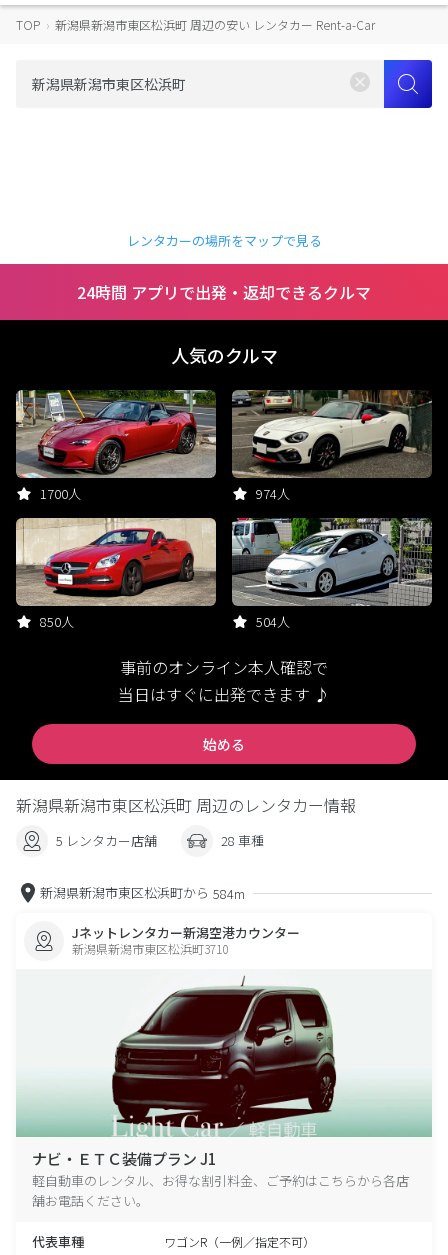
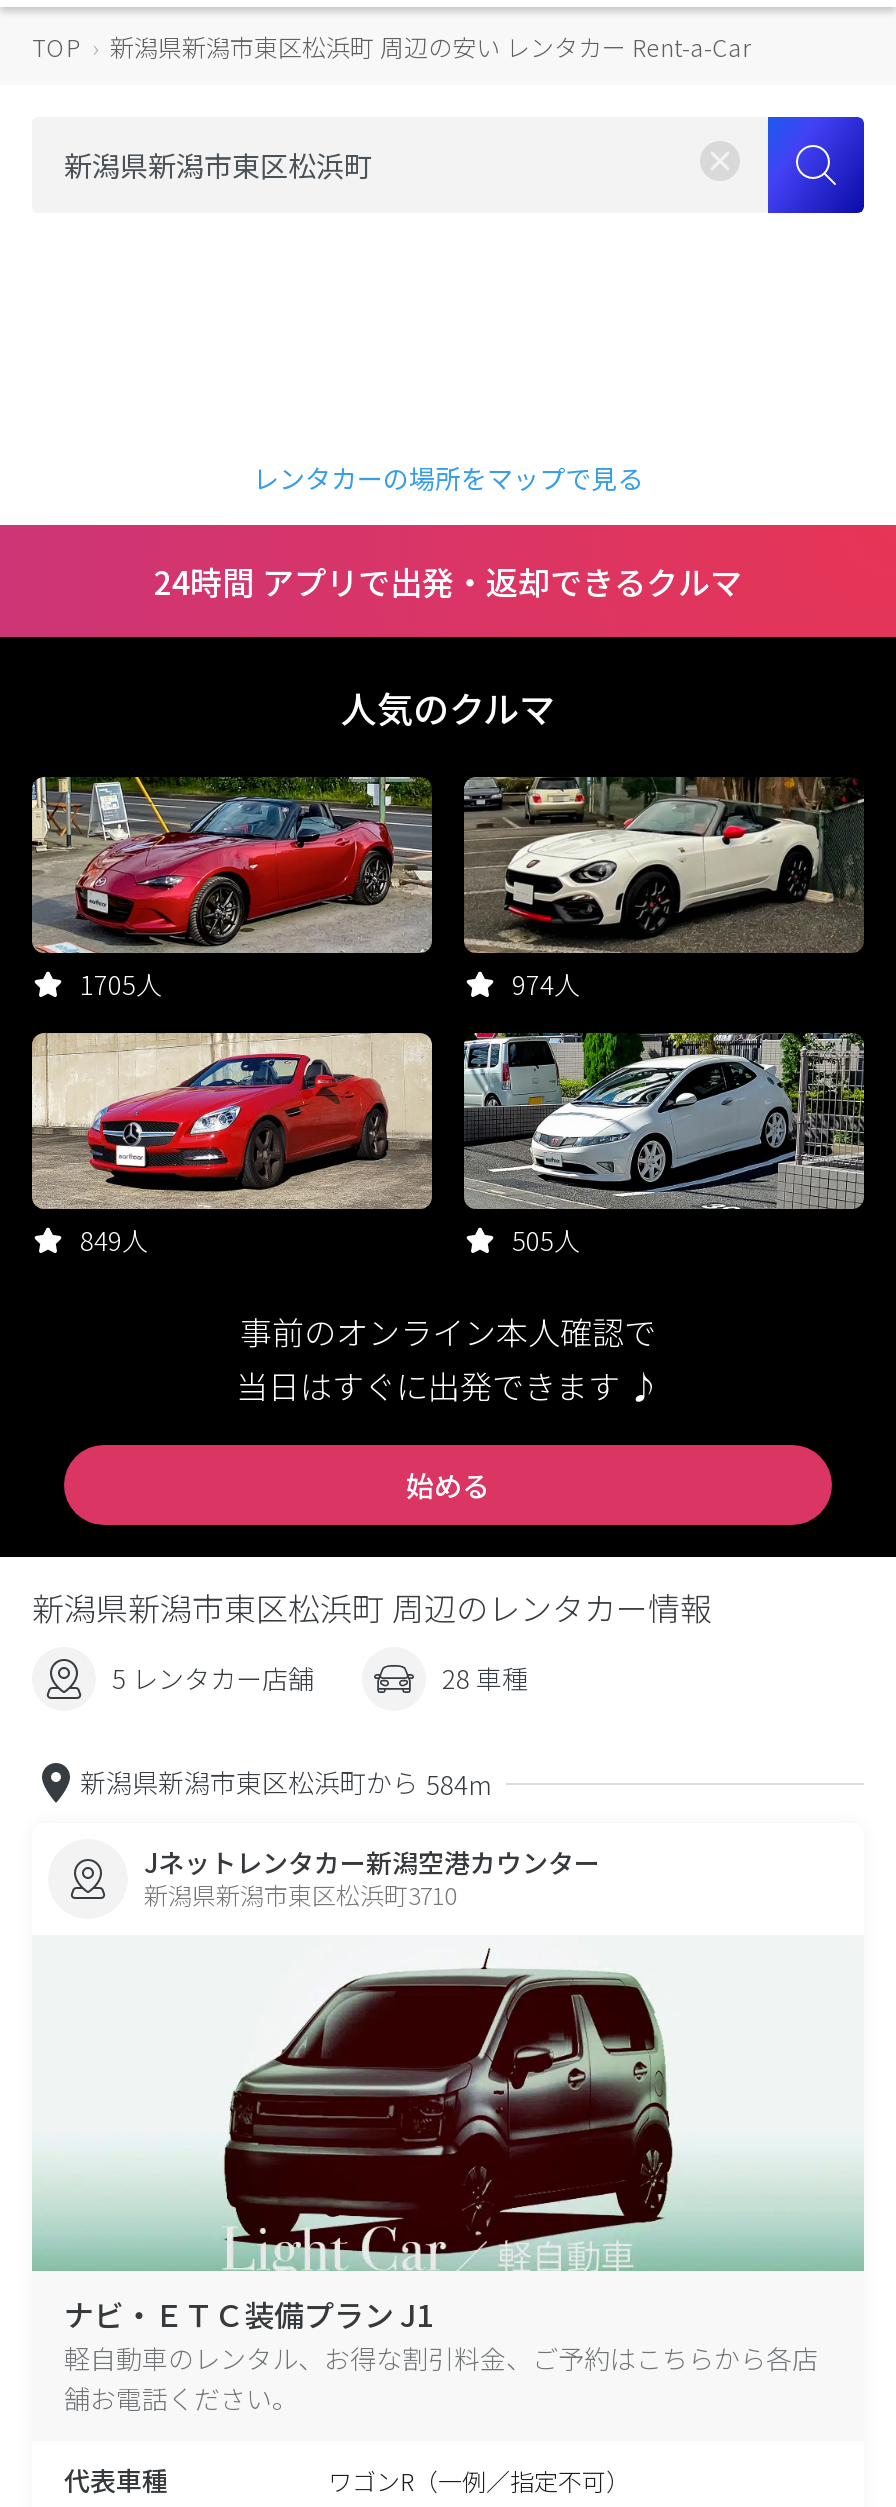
[40,484,81,503] 1700人 -> [80,965,162,1003] 1705人
[40,612,74,631] 850人 -> [80,1221,148,1259] 849人
[256,612,290,631] 504人 -> [512,1221,580,1259] 505人

